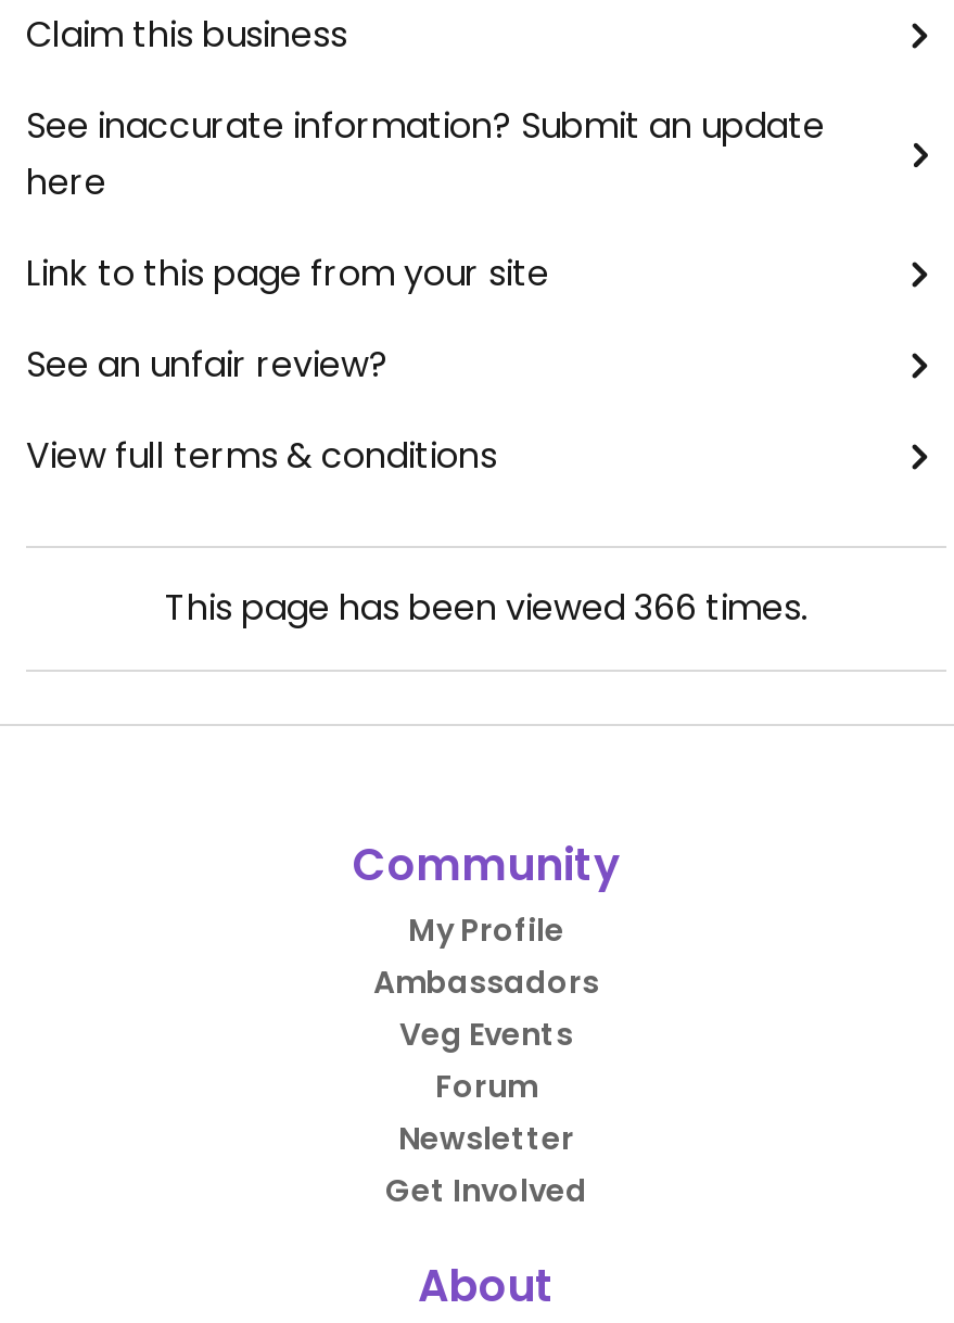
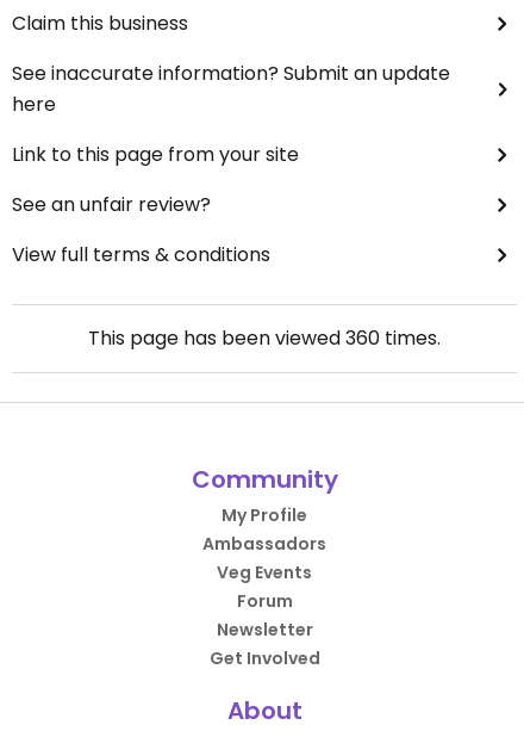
[165,583,807,633] This page has been viewed 366 times. -> [88,324,441,352] This page has been viewed 360 times.

